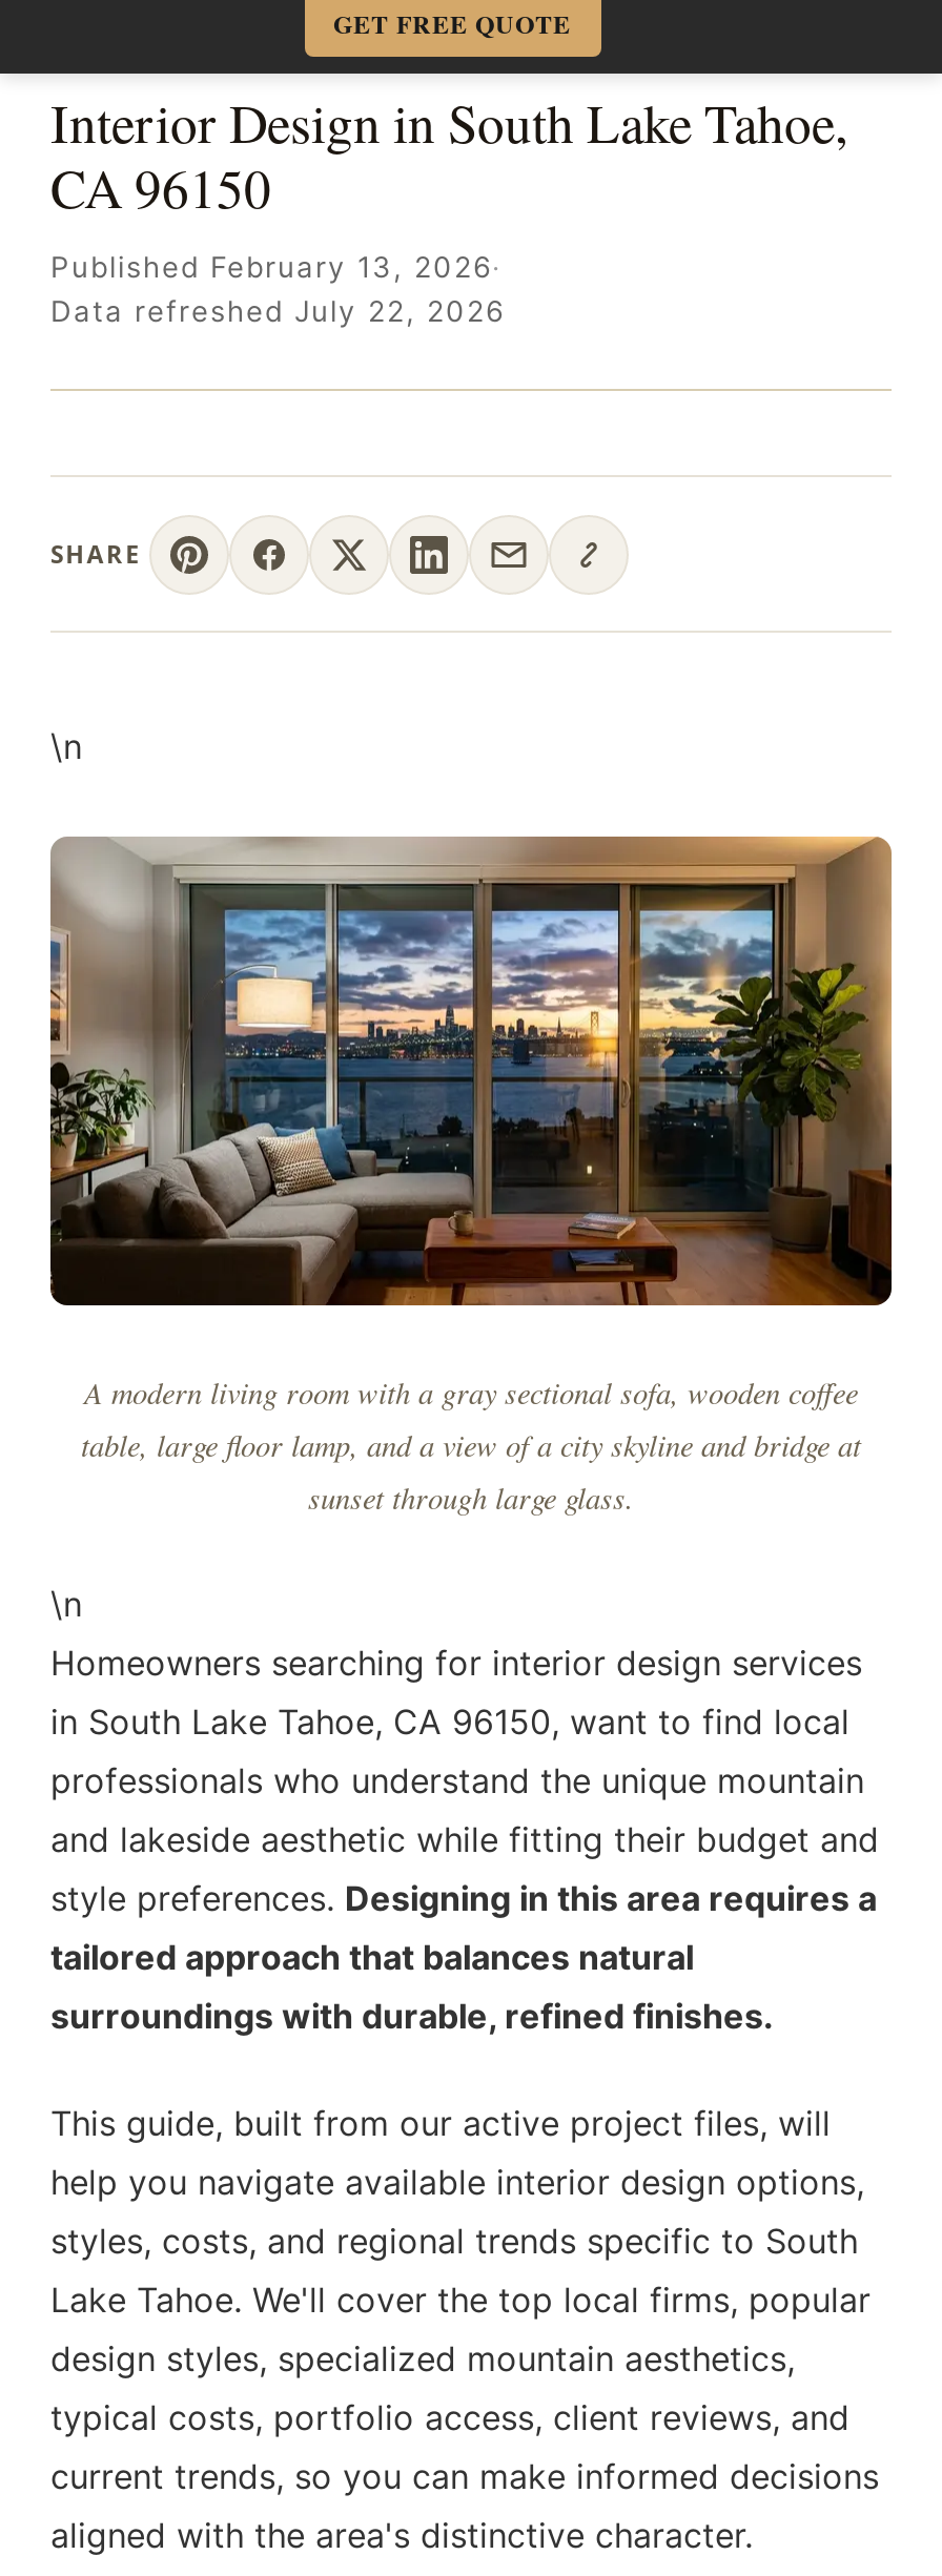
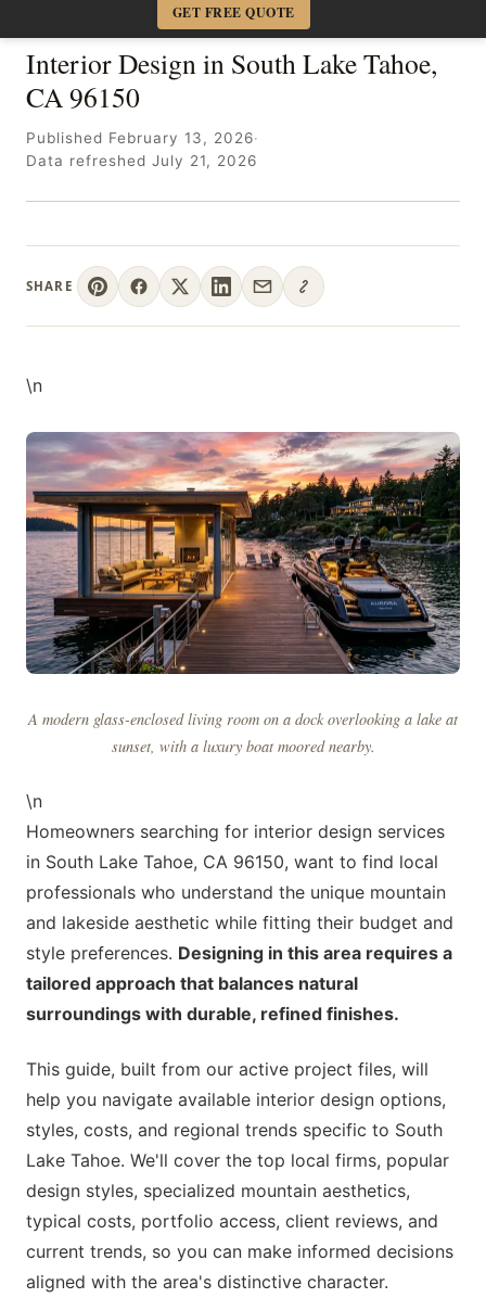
[50,294,505,328] Data refreshed July 22, 2026 -> [26,152,257,169] Data refreshed July 21, 2026
[48,837,894,1518] [image] | A modern living room with a gray sectional sofa, wooden coffee | table, large floor lamp, and a view of a city skyline and bridge at | sunset through large glass. -> [25,432,461,757] [image] | A modern glass-enclosed living room on a dock overlooking a lake at | sunset, with a luxury boat moored nearby.

